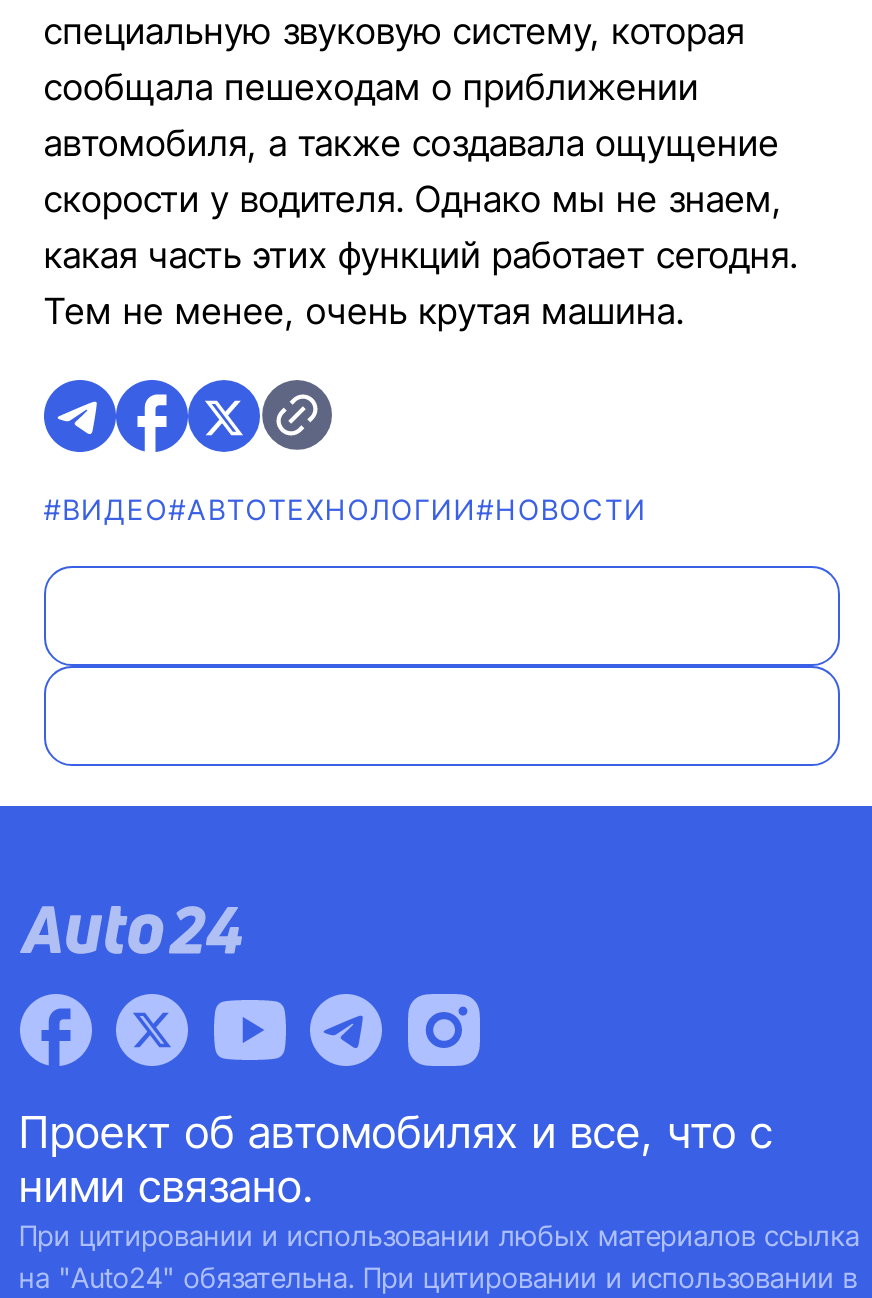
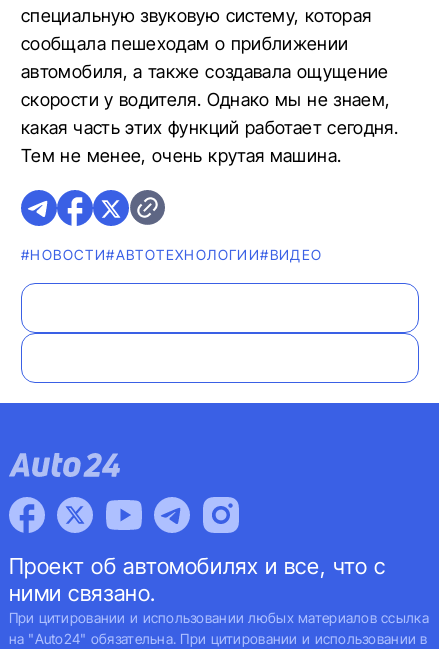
[44,492,647,526] #ВИДЕО#АВТОТЕХНОЛОГИИ#НОВОСТИ -> [21,246,323,263] #НОВОСТИ#АВТОТЕХНОЛОГИИ#ВИДЕО

